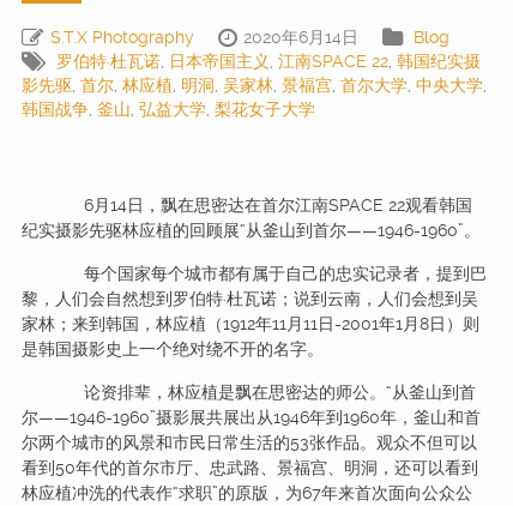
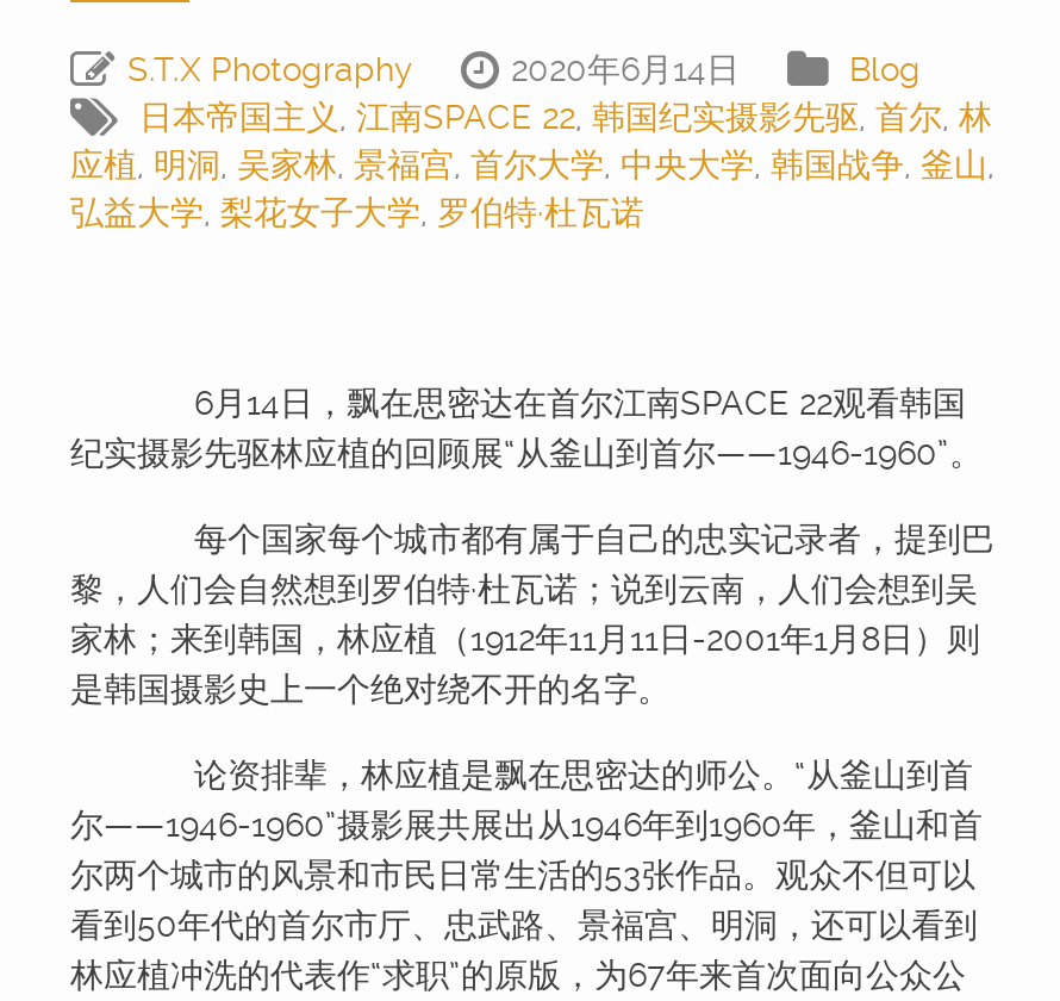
[22,51,487,118] 罗伯特·杜瓦诺,日本帝国主义,江南SPACE 22,韩国纪实摄 | 影先驱,首尔,林应植,明洞,吴家林,景福宫,首尔大学,中央大学, | 韩国战争,釜山,弘益大学,梨花女子大学 -> [70,97,994,230] 日本帝国主义,江南SPACE 22,韩国纪实摄影先驱,首尔,林 | 应植,明洞,吴家林,景福宫,首尔大学,中央大学,韩国战争,釜山, | 弘益大学,梨花女子大学,罗伯特·杜瓦诺

